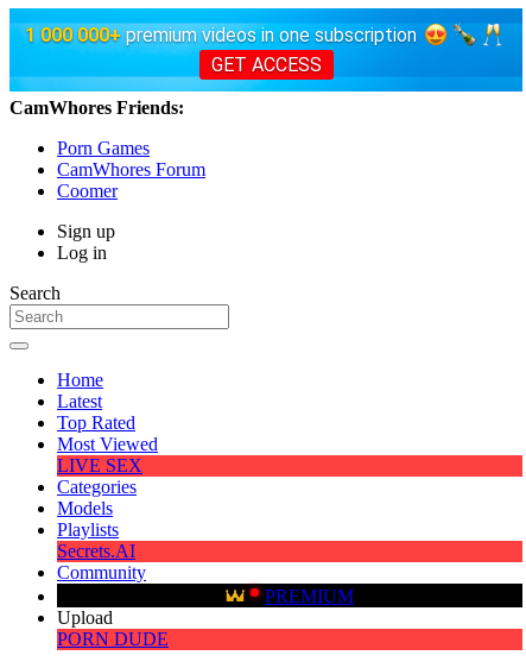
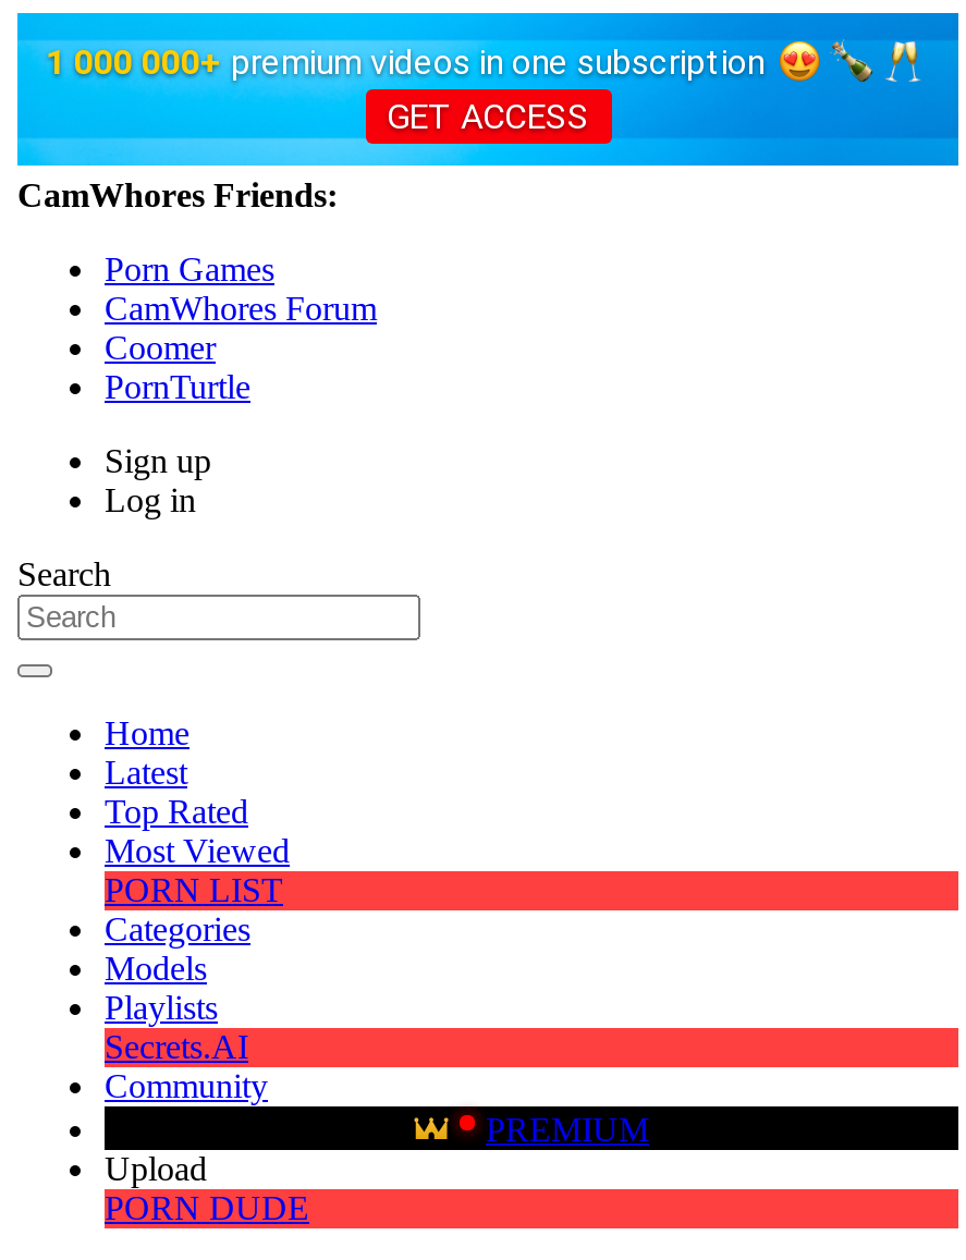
none -> [105,368,250,405] PornTurtle
[57,455,142,475] LIVE SEX -> [105,871,283,908] PORN LIST

